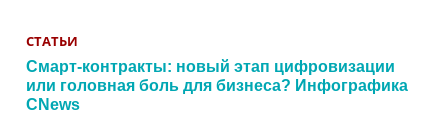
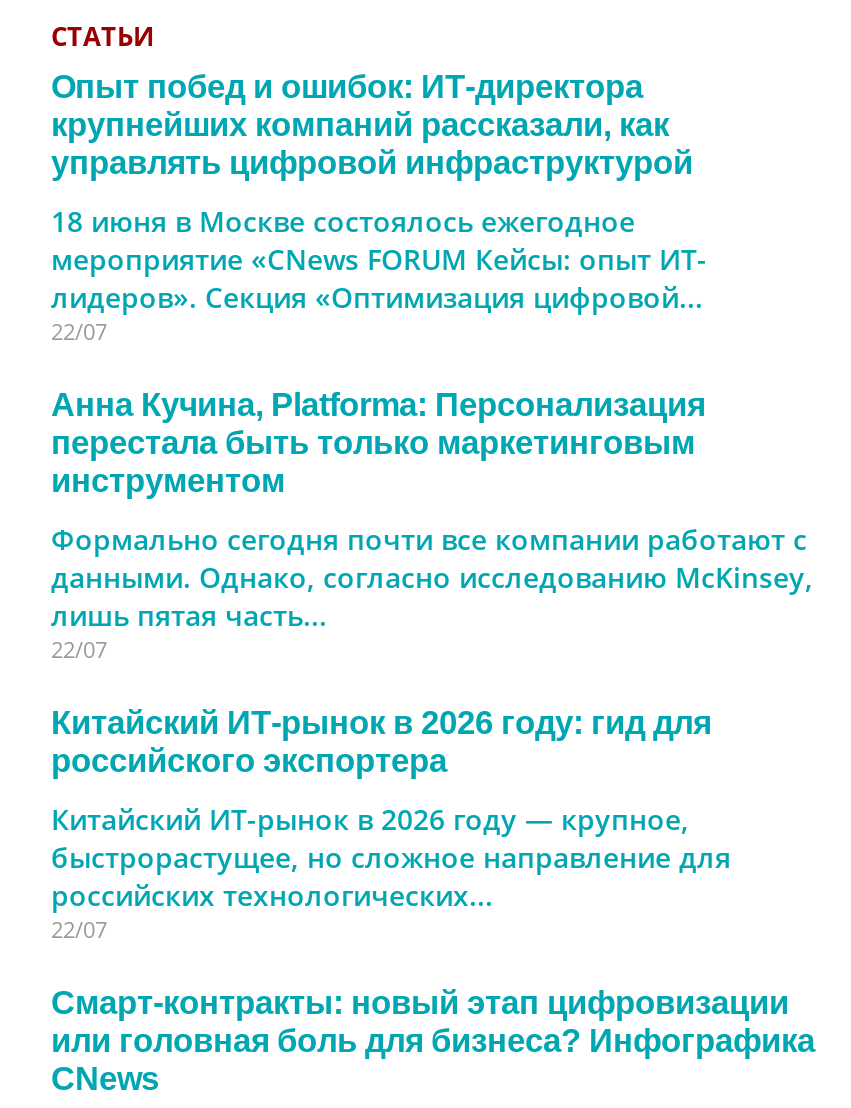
none -> [51,68,813,944] Опыт побед и ошибок: ИТ-директора | крупнейших компаний рассказали, как | управлять цифровой инфраструктурой | 18 июня в Москве состоялось ежегодное | мероприятие «CNews FORUM Кейсы: опыт ИТ- | лидеров». Секция «Оптимизация цифровой... | 22/07 | Анна Кучина, Platforma: Персонализация | перестала быть только маркетинговым | инструментом | Формально сегодня почти все компании работают с | данными. Однако, согласно исследованию McKinsey, | лишь пятая часть... | 22/07 | Китайский ИТ-рынок в 2026 году: гид для | российского экспортера | Китайский ИТ-рынок в 2026 году — крупное, | быстрорастущее, но сложное направление для | российских технологических... | 22/07

